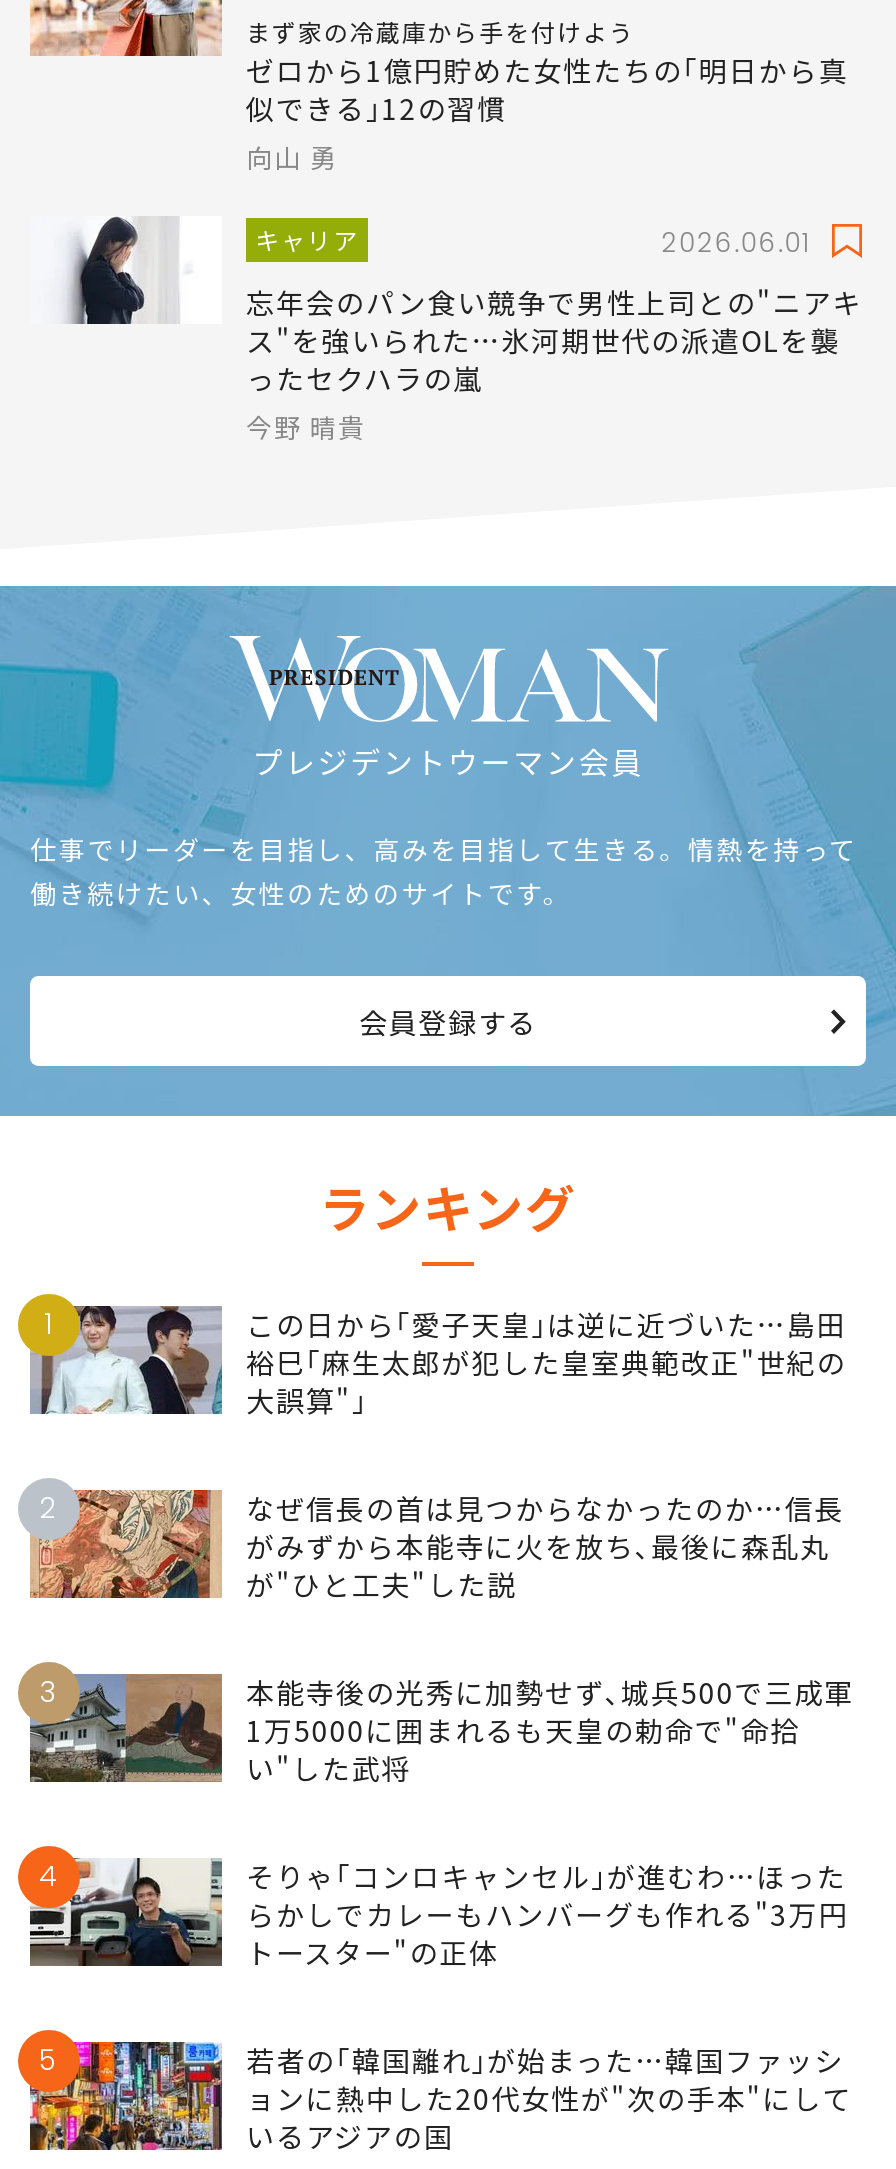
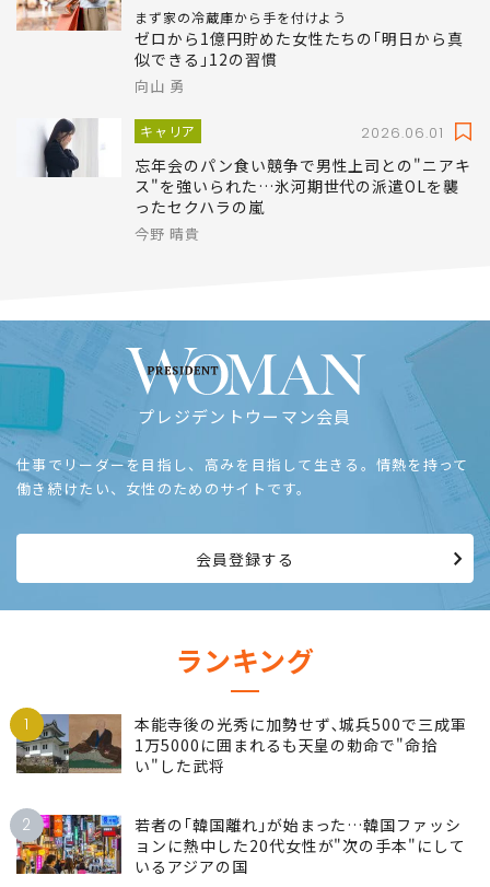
[32,1304,846,1712] [image] | この日から｢愛子天皇｣は逆に近づいた…島田 | 裕巳｢麻生太郎が犯した皇室典範改正"世紀の | 大誤算"｣ | 2 | なぜ信長の首は見つからなかったのか…信長 | がみずから本能寺に火を放ち､最後に森乱丸 | が"ひと工夫"した説 | 3 -> none
[39,1856,848,2080] 4 | そりゃ｢コンロキャンセル｣が進むわ…ほった | らかしでカレーもハンバーグも作れる"3万円 | トースター"の正体 | 5 -> [22,814,32,835] 2

